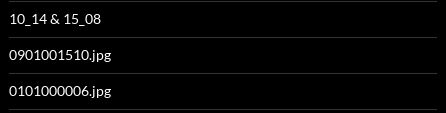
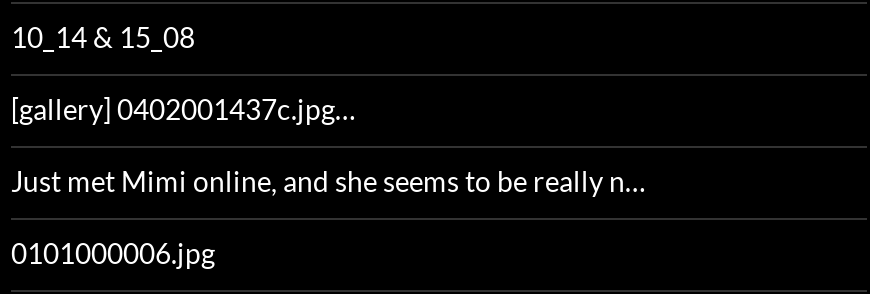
[9,46,111,63] 0901001510.jpg -> [11,92,645,198] [gallery] 0402001437c.jpg… | Just met Mimi online, and she seems to be really n…

